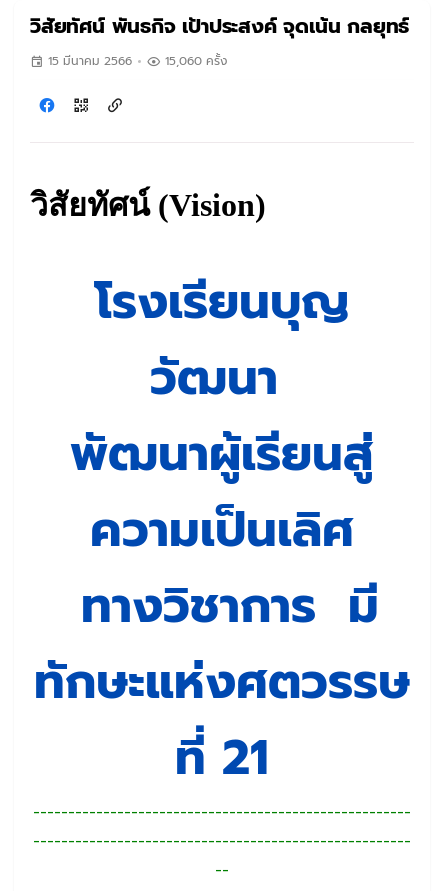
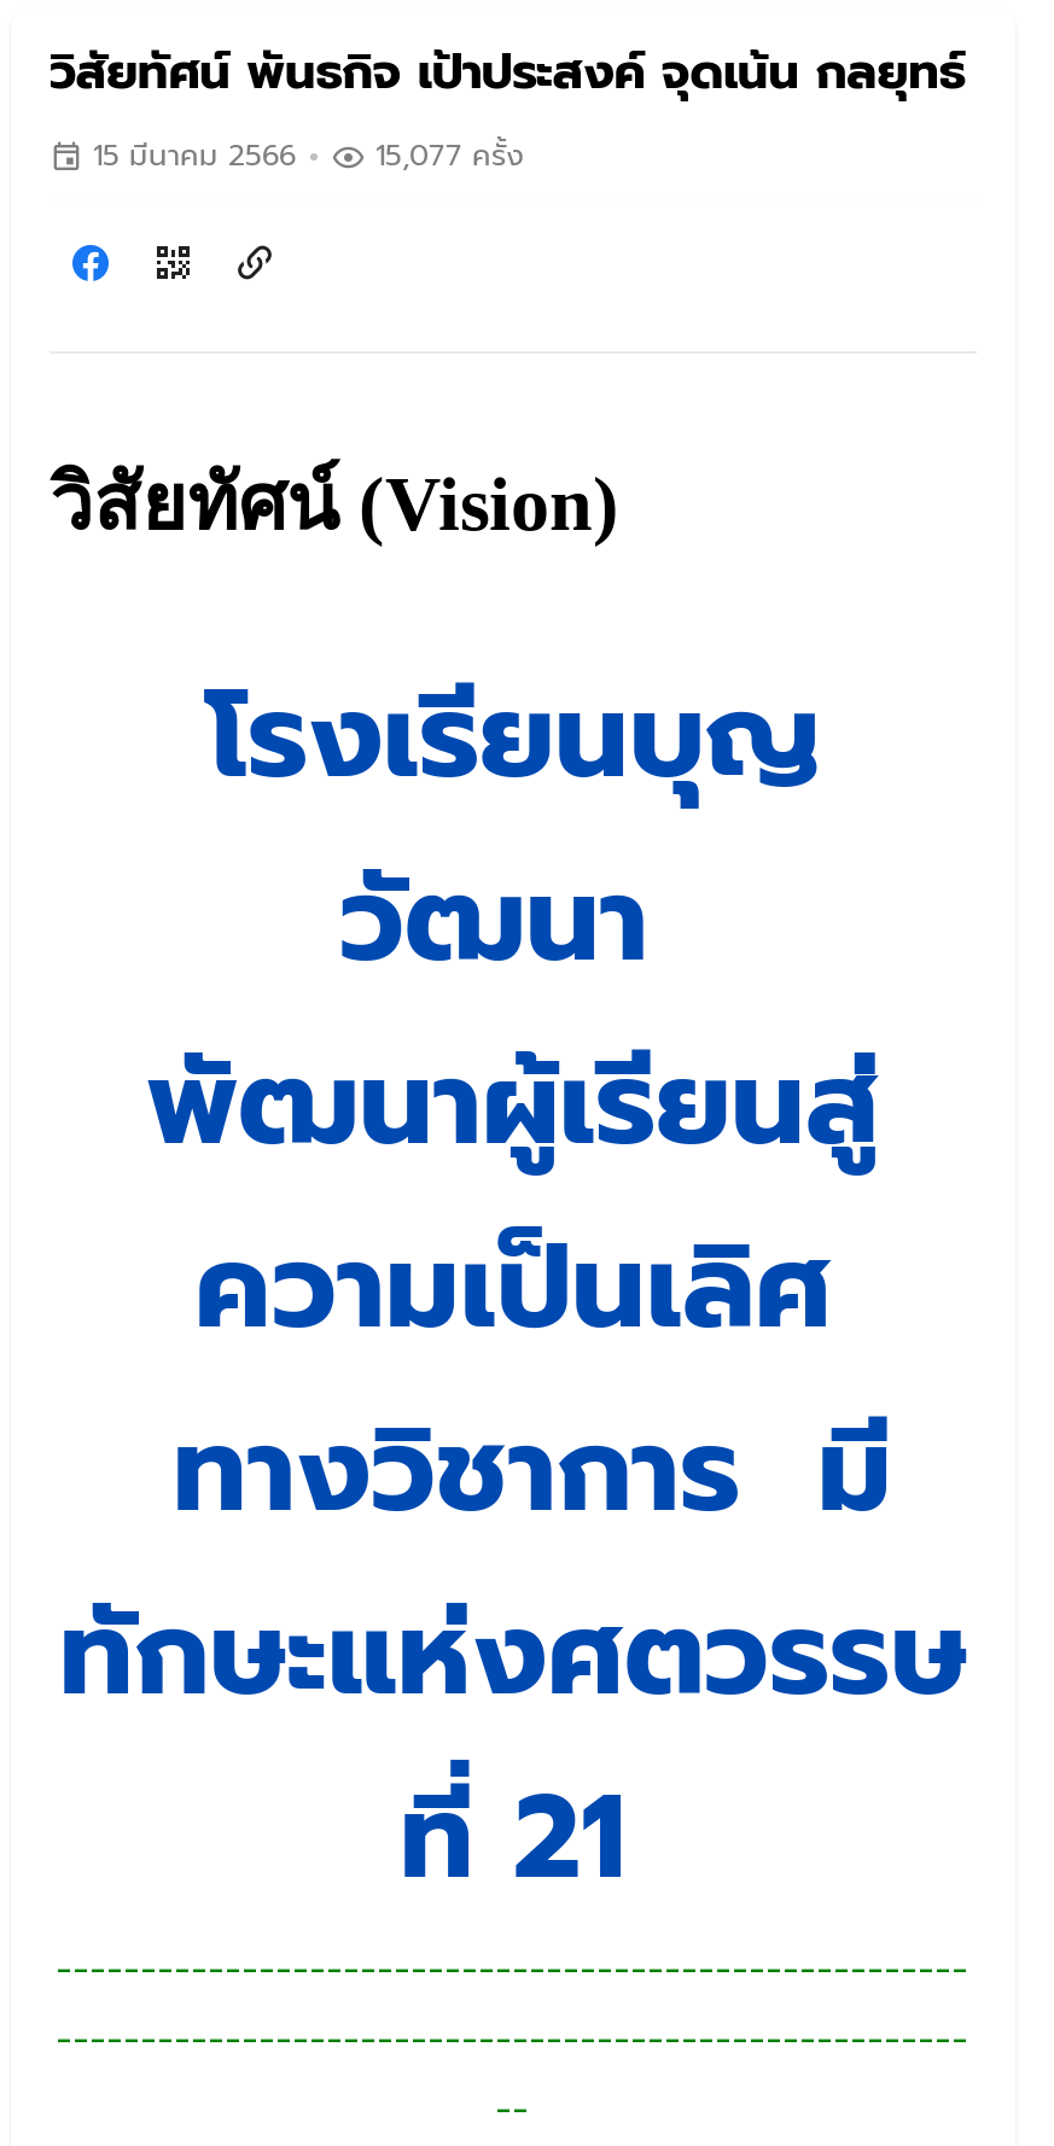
[48,52,227,70] 15 มีนาคม 2566 15,060 ครั้ง -> [93,134,523,177] 15 มีนาคม 2566 15,077 ครั้ง

